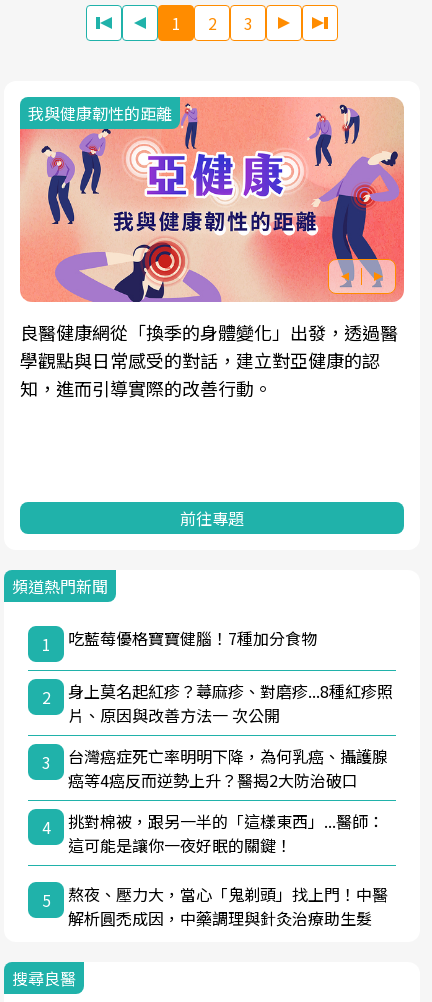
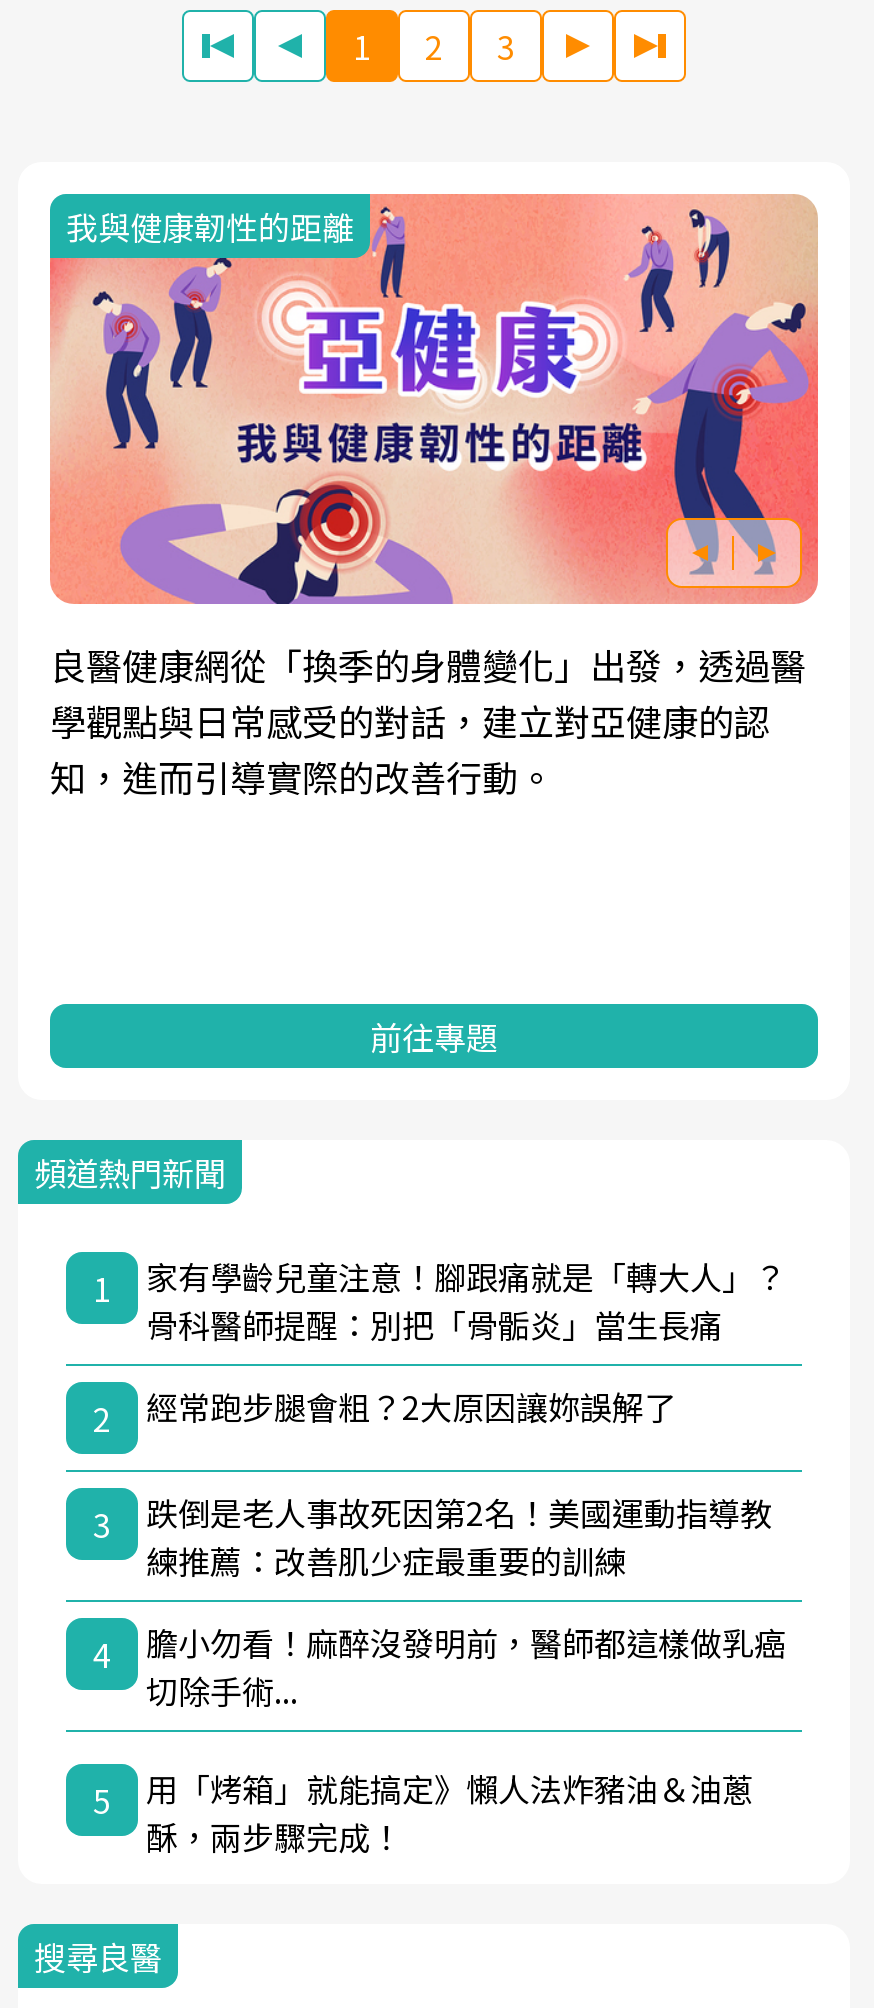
[68,626,317,650] 吃藍莓優格寶寶健腦！7種加分食物 -> [146,1251,786,1347] 家有學齡兒童注意！腳跟痛就是「轉大人」？ | 骨科醫師提醒：別把「骨骺炎」當生長痛
[68,679,393,727] 身上莫名起紅疹？蕁麻疹、對磨疹...8種紅疹照 | 片、原因與改善方法一 次公開 -> [146,1381,676,1429] 經常跑步腿會粗？2大原因讓妳誤解了
[68,744,388,792] 台灣癌症死亡率明明下降，為何乳癌、攝護腺 | 癌等4癌反而逆勢上升？醫揭2大防治破口 -> [146,1487,772,1583] 跌倒是老人事故死因第2名！美國運動指導教 | 練推薦：改善肌少症最重要的訓練
[68,809,384,857] 挑對棉被，跟另一半的「這樣東西」...醫師： | 這可能是讓你一夜好眠的關鍵！ -> [146,1617,786,1713] 膽小勿看！麻醉沒發明前，醫師都這樣做乳癌 | 切除手術...
[68,882,388,930] 熬夜、壓力大，當心「鬼剃頭」找上門！中醫 | 解析圓禿成因，中藥調理與針灸治療助生髮 -> [146,1763,754,1859] 用「烤箱」就能搞定》懶人法炸豬油＆油蔥 | 酥，兩步驟完成！

